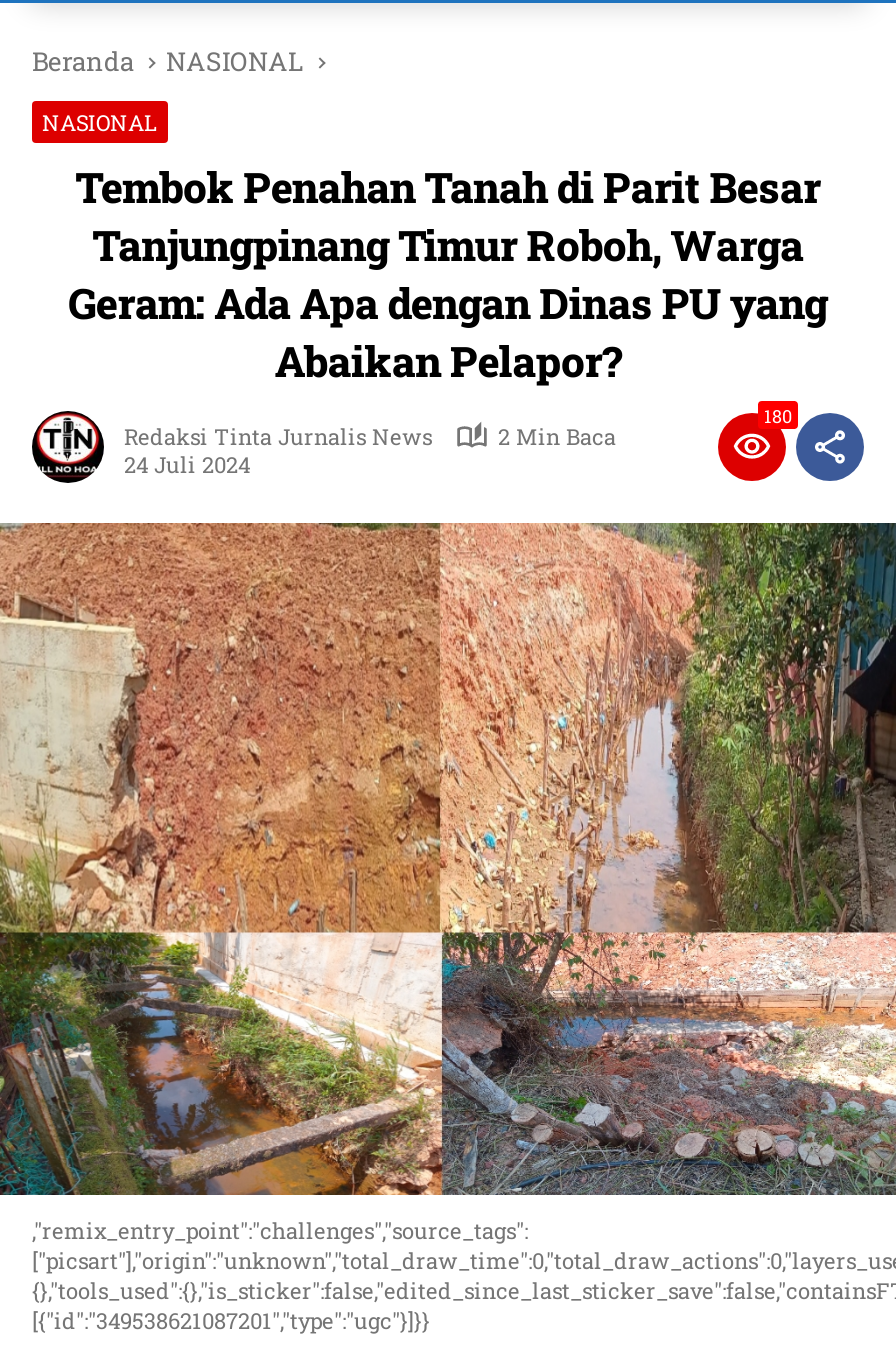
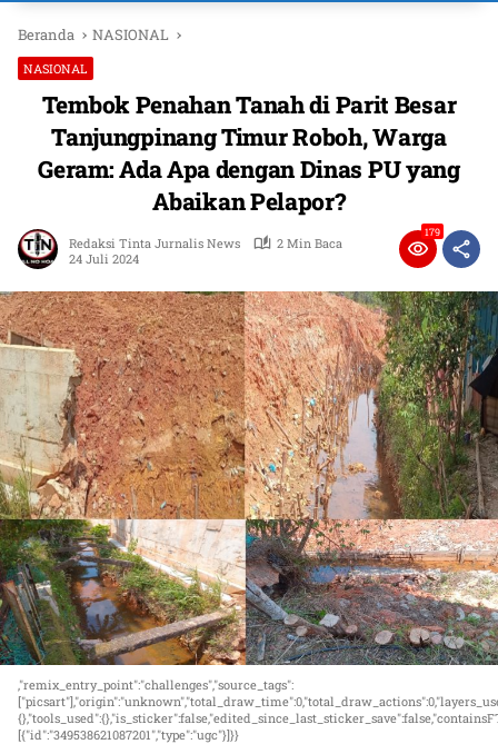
[764,405,792,427] 180 -> [425,226,440,238] 179

